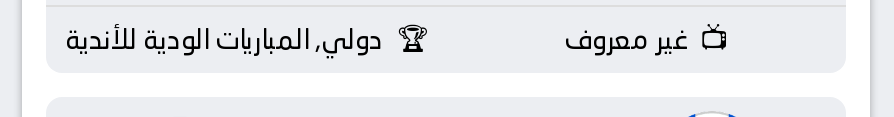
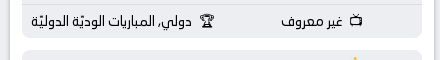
[65,17,383,61] دولي, المباريات الودية للأندية -> [30,10,191,32] دولي, المباريات الوديّة الدوليّة

